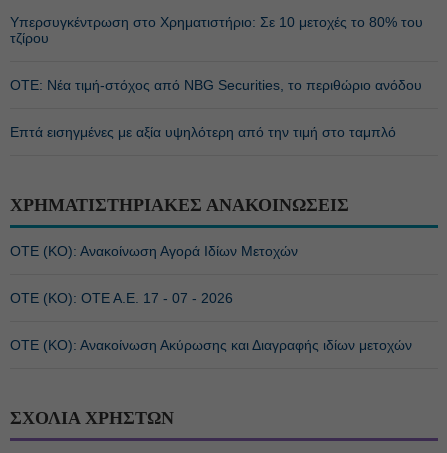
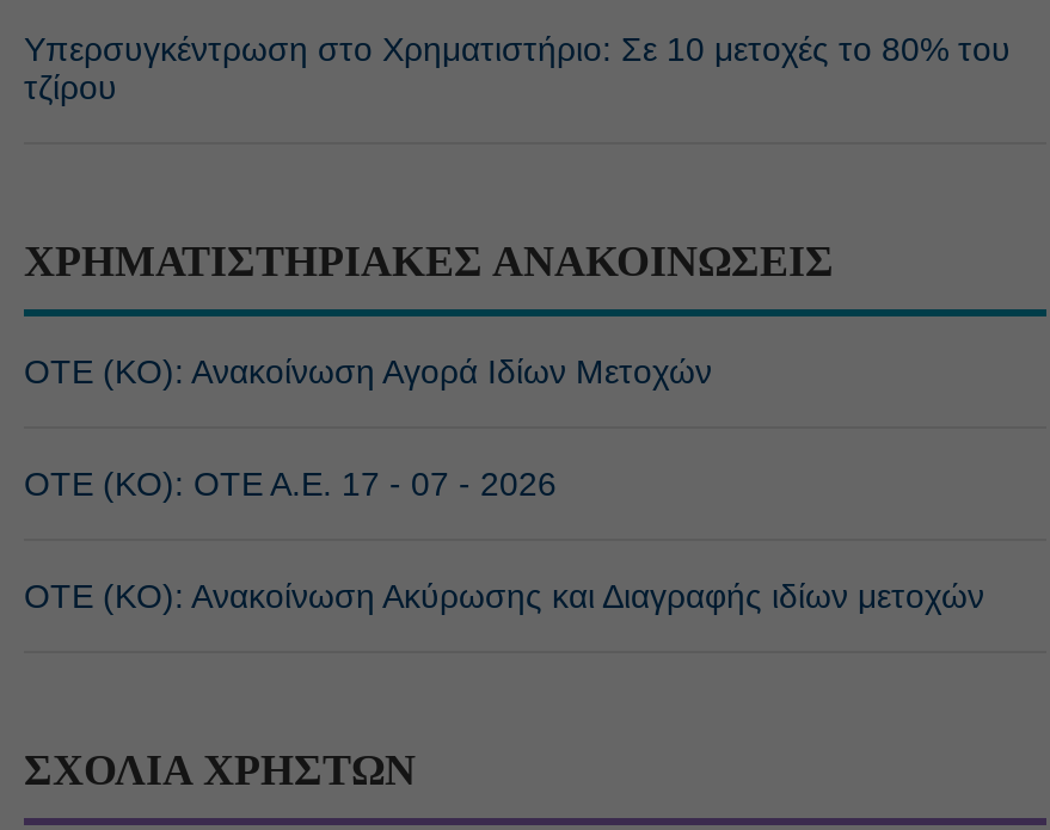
[10,77,422,140] ΟΤΕ: Νέα τιμή-στόχος από NBG Securities, το περιθώριο ανόδου | Επτά εισηγμένες με αξία υψηλότερη από την τιμή στο ταμπλό -> none

